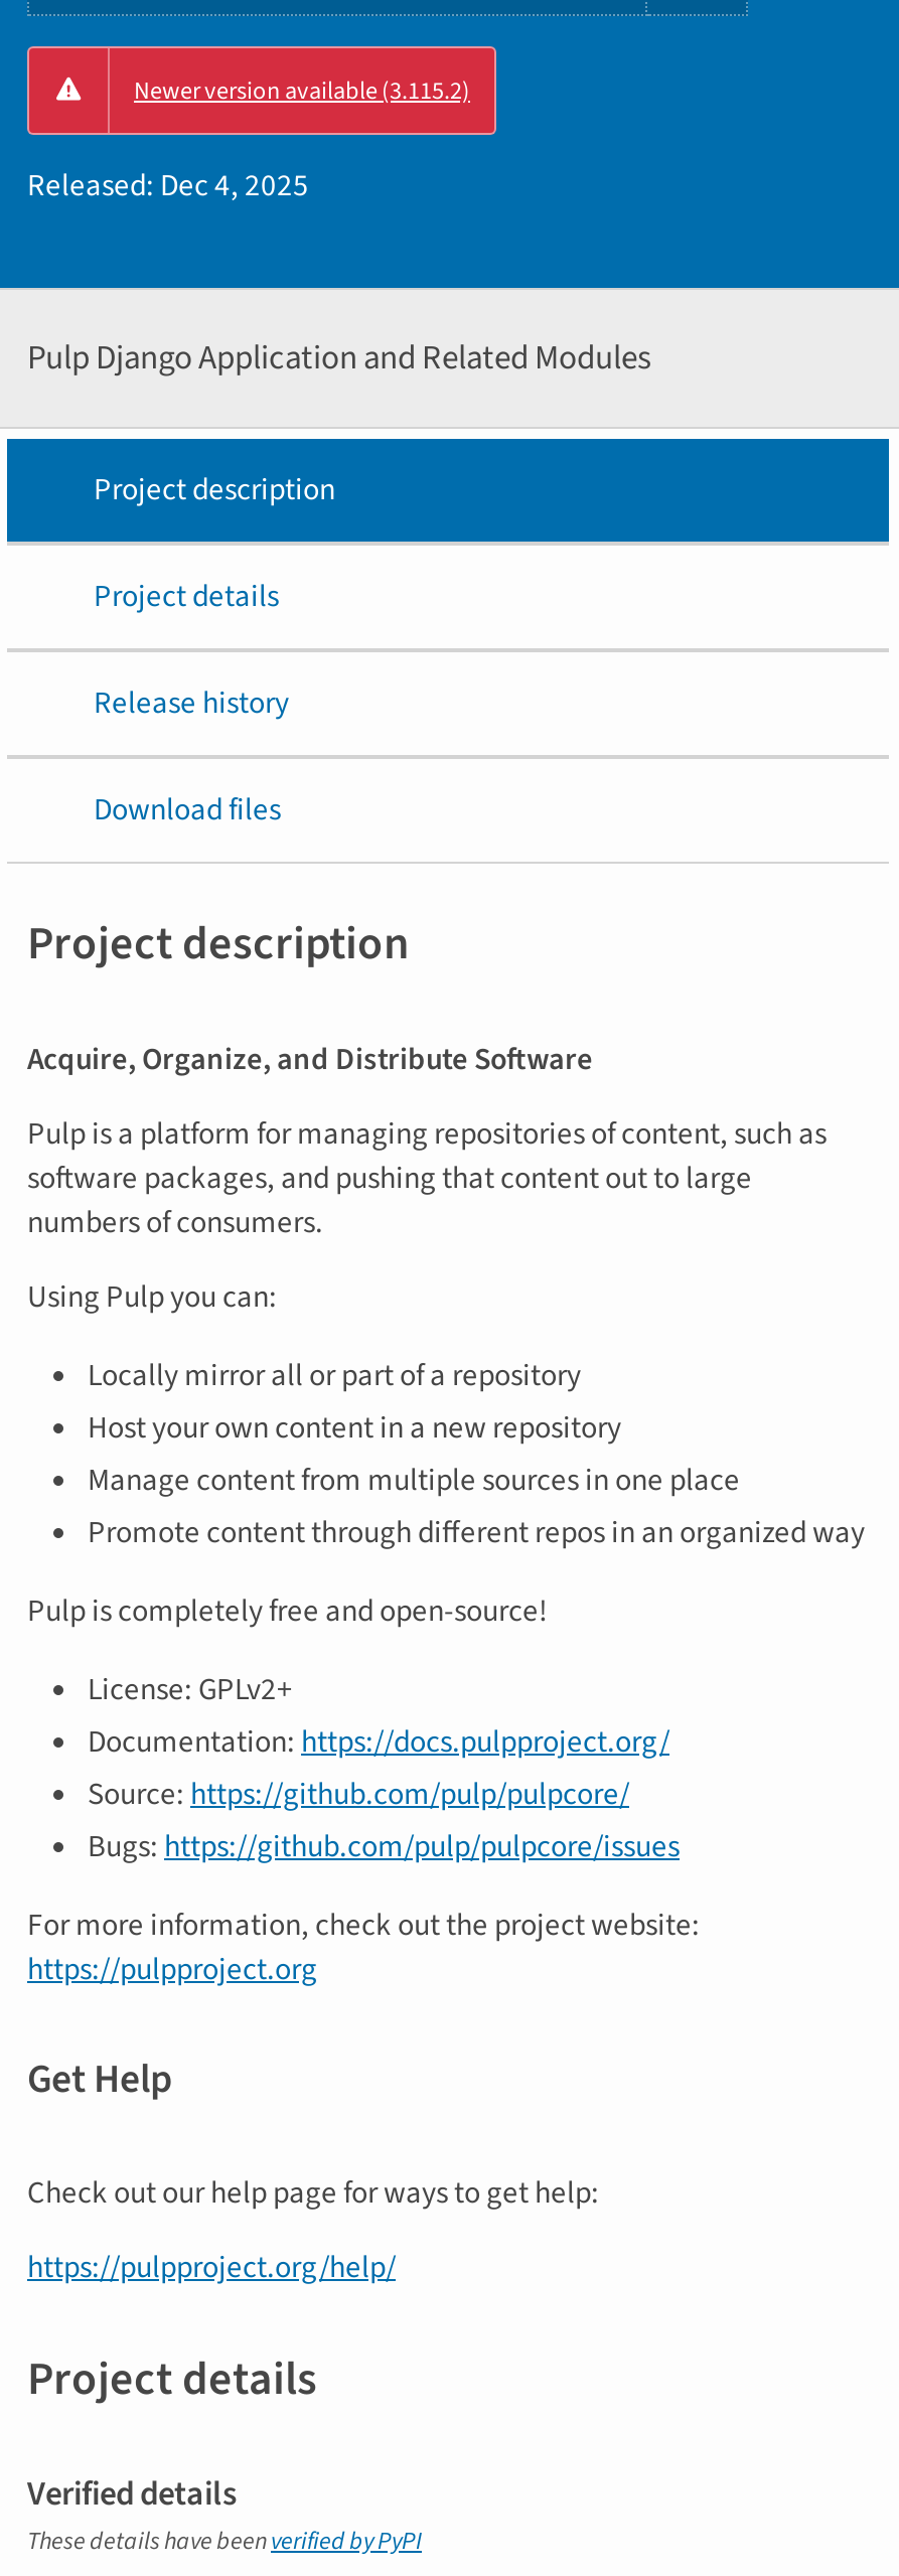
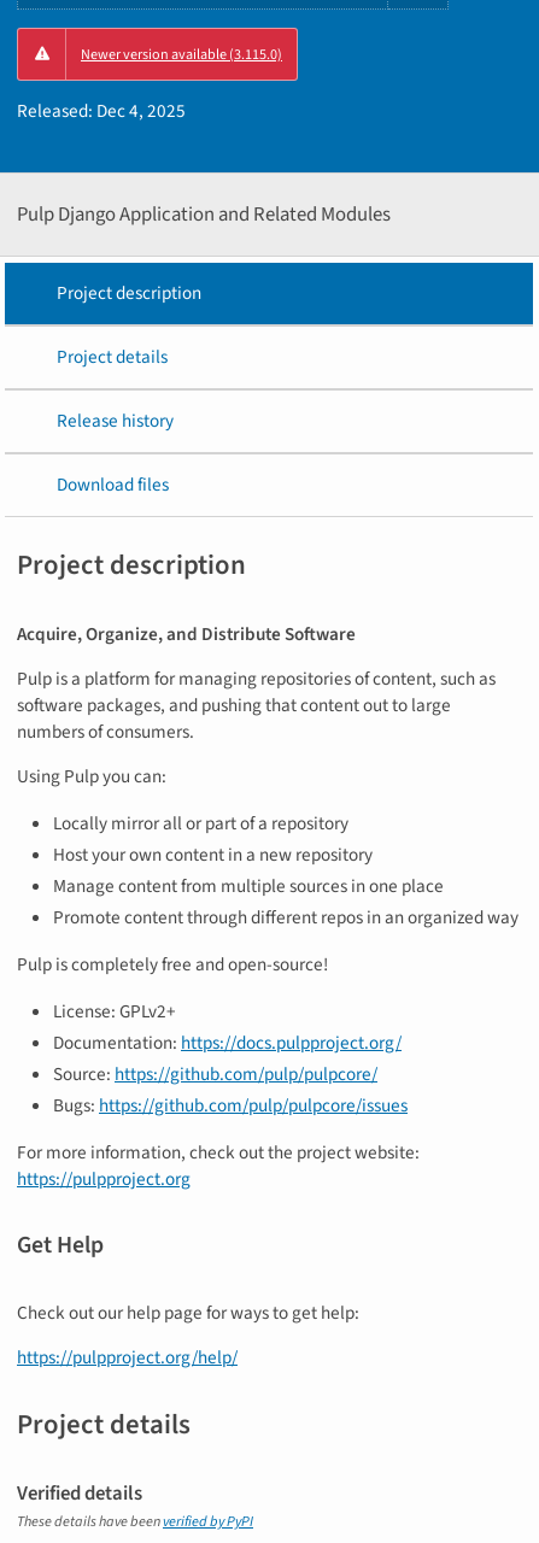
[134,74,470,108] Newer version available (3.115.2) -> [81,44,282,65] Newer version available (3.115.0)

